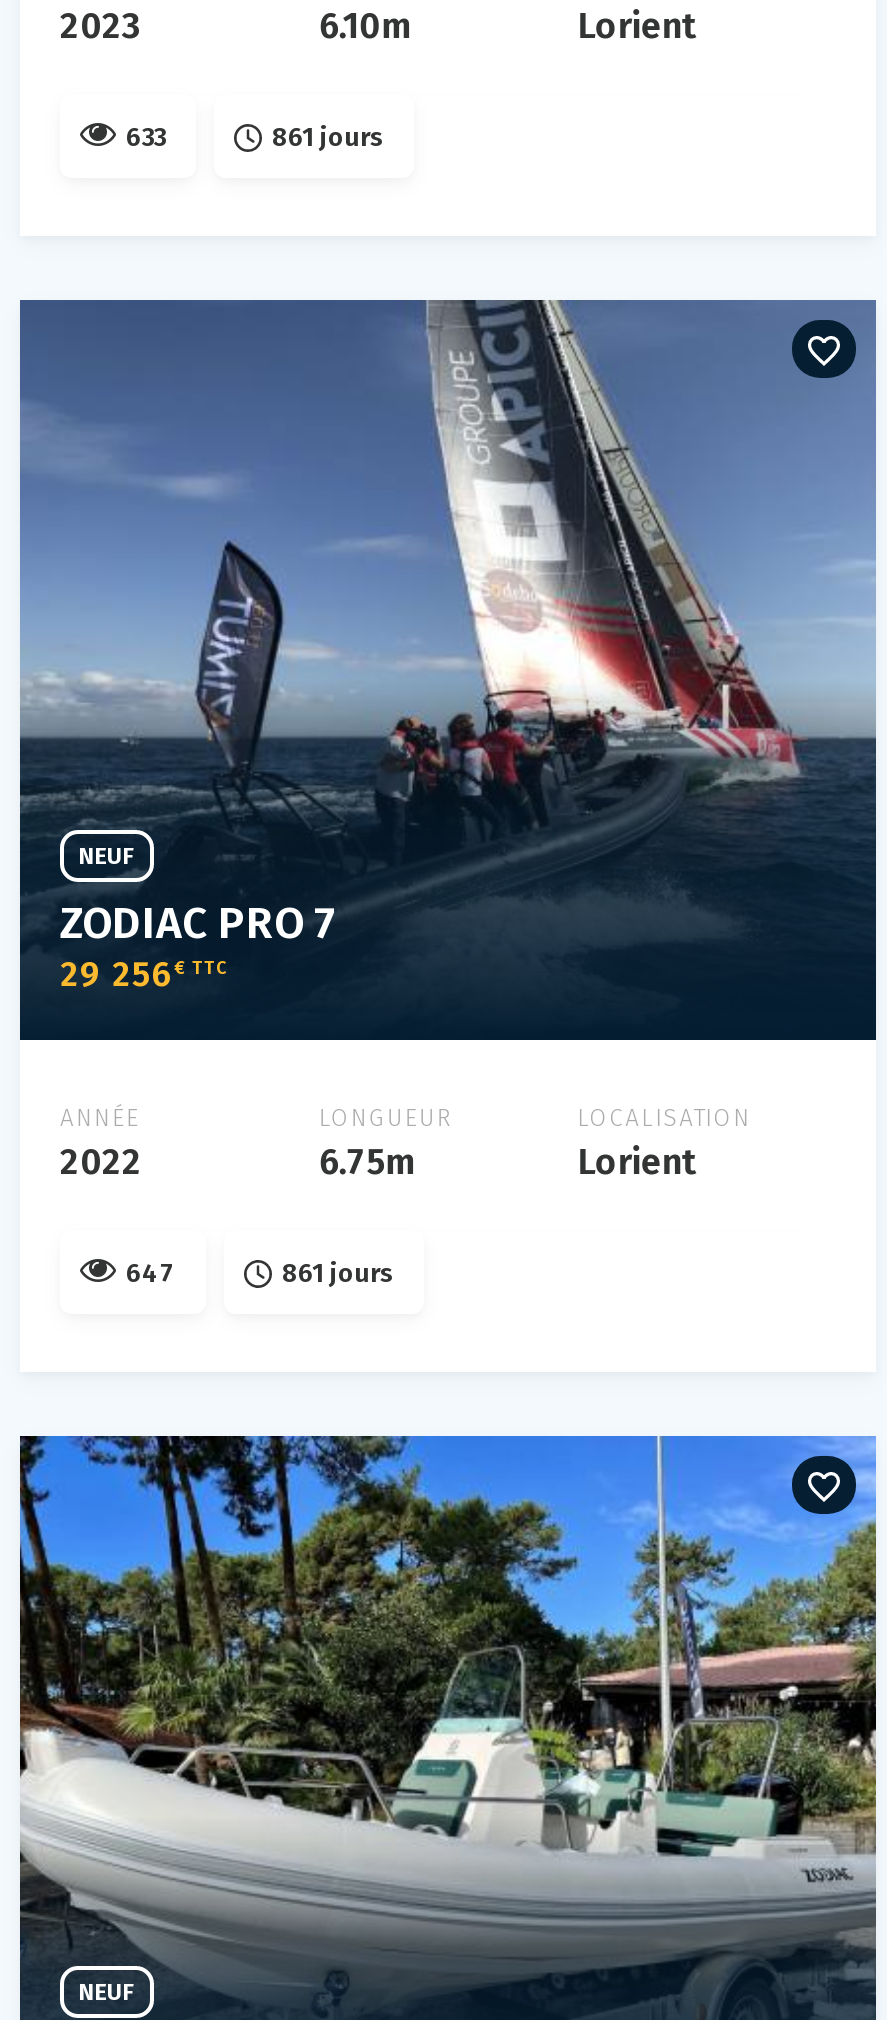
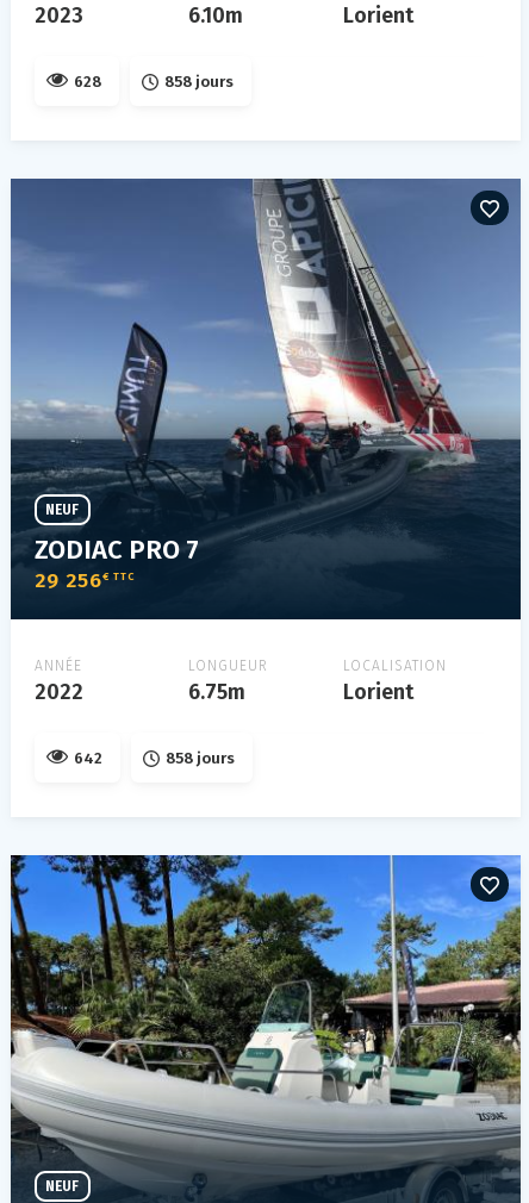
[126,122,166,152] 633 -> [74,73,101,91] 628
[272,122,384,152] 861 jours -> [164,73,234,91] 858 jours
[126,1258,176,1288] 647 -> [74,749,102,767] 642
[282,1258,394,1288] 861 jours -> [166,749,235,767] 858 jours

